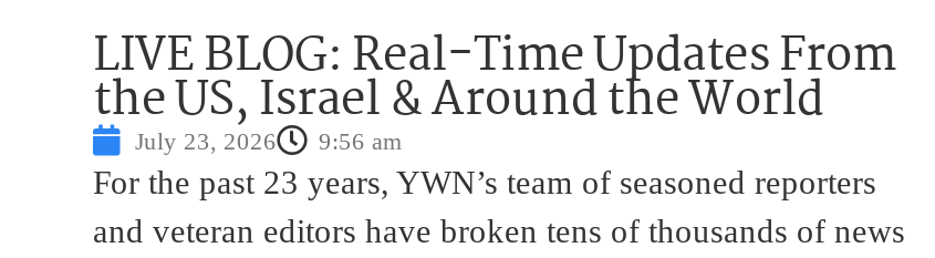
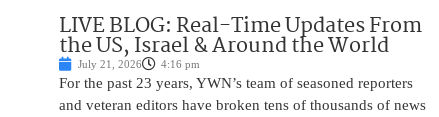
[135,128,403,154] July 23, 2026 | 9:56 am -> [78,58,200,70] July 21, 2026 | 4:16 pm

